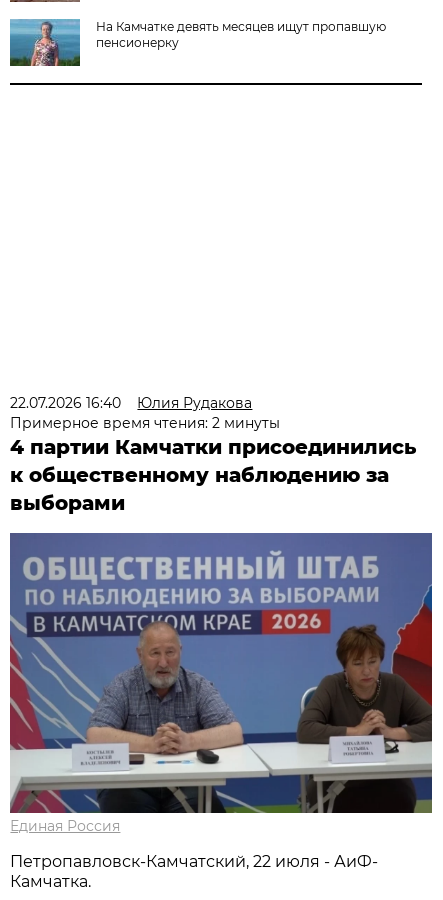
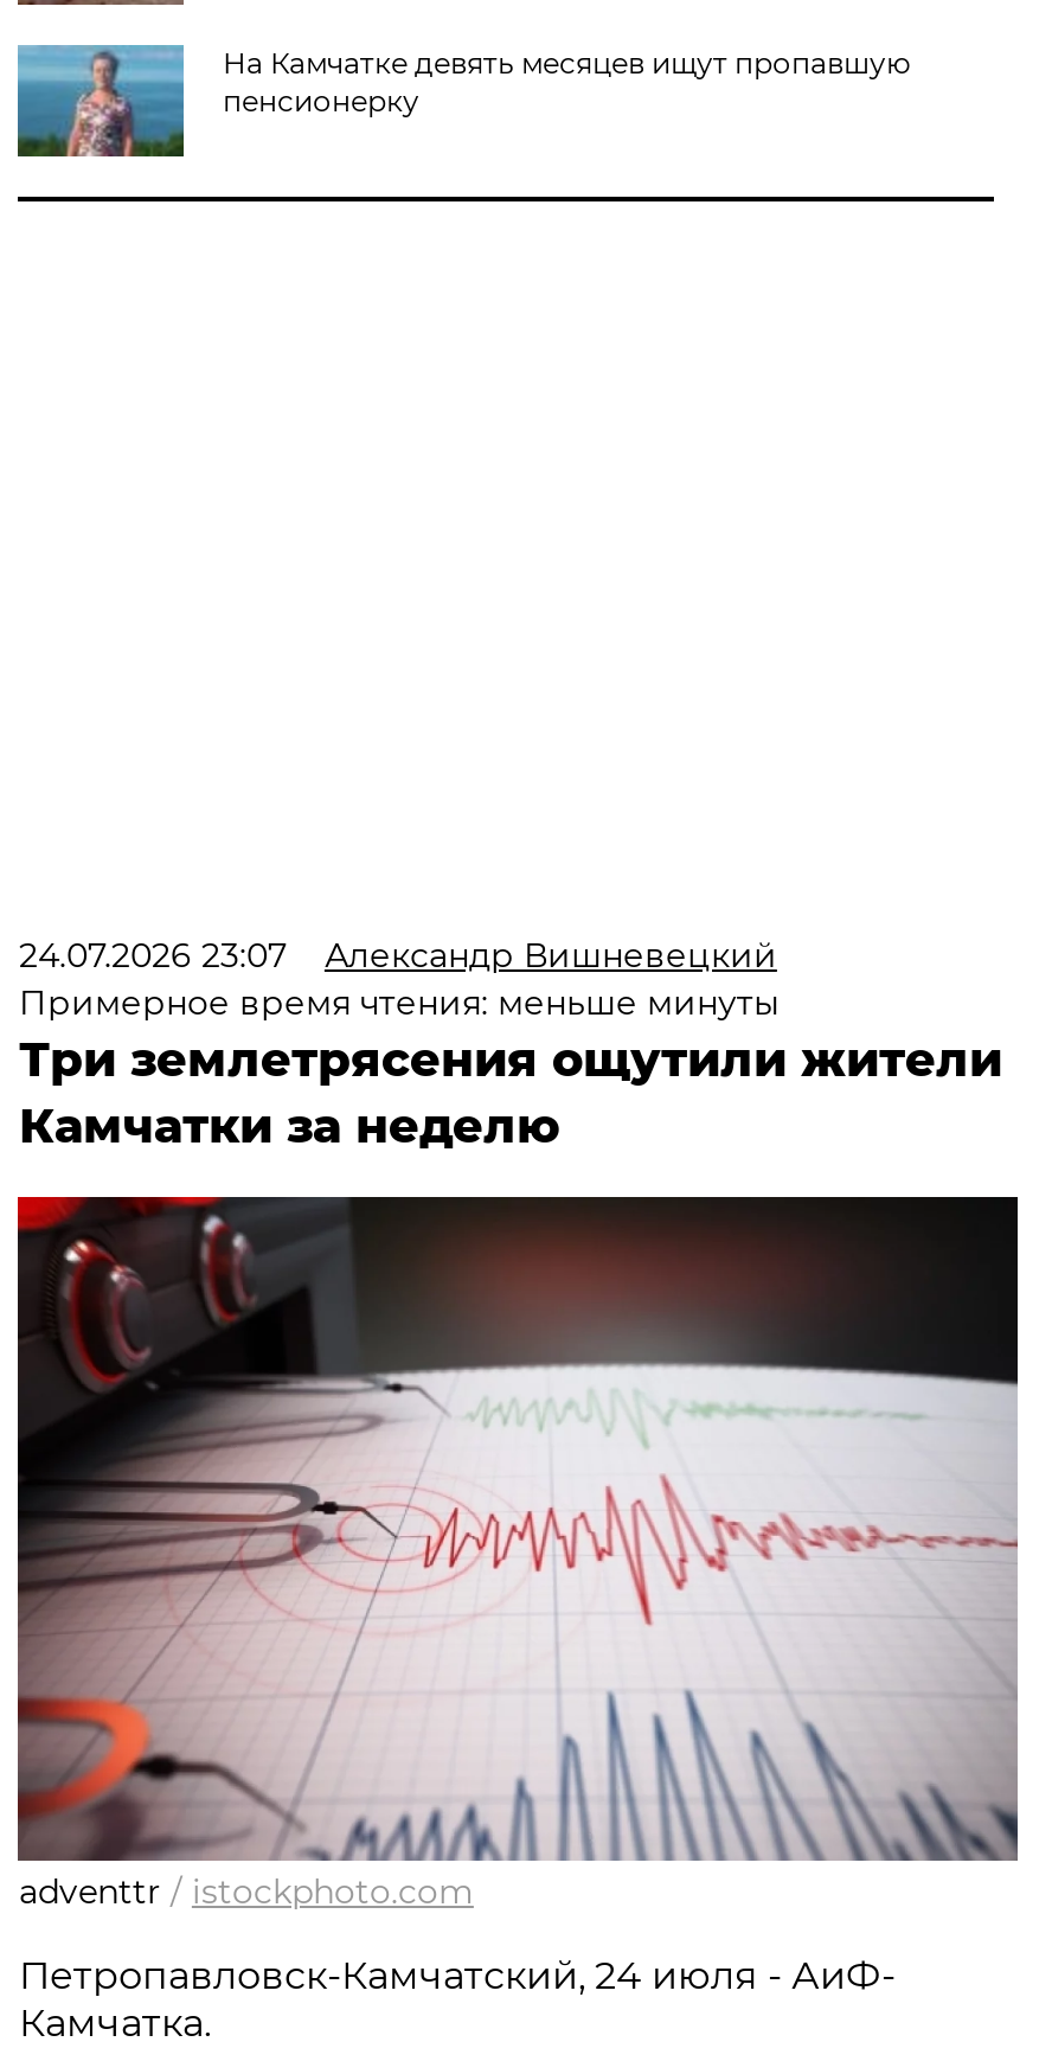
[10,394,416,515] 22.07.2026 16:40 | Юлия Рудакова | Примерное время чтения: 2 минуты | 4 партии Камчатки присоединились | к общественному наблюдению за | выборами -> [19,934,1002,1154] 24.07.2026 23:07 | Александр Вишневецкий | Примерное время чтения: меньше минуты | Три землетрясения ощутили жители | Камчатки за неделю
[9,532,433,835] [image] | Единая Россия -> [15,1195,1020,1913] [image] | adventtr / istockphoto.com
[10,852,378,871] Петропавловск-Камчатский, 22 июля - АиФ- -> [19,1953,895,1998] Петропавловск-Камчатский, 24 июля - АиФ-

